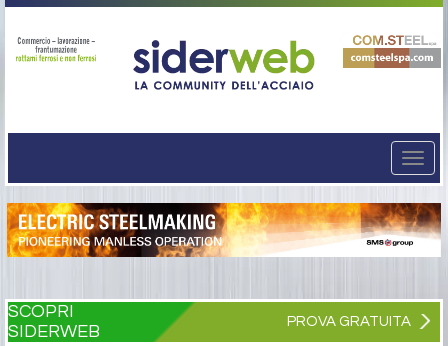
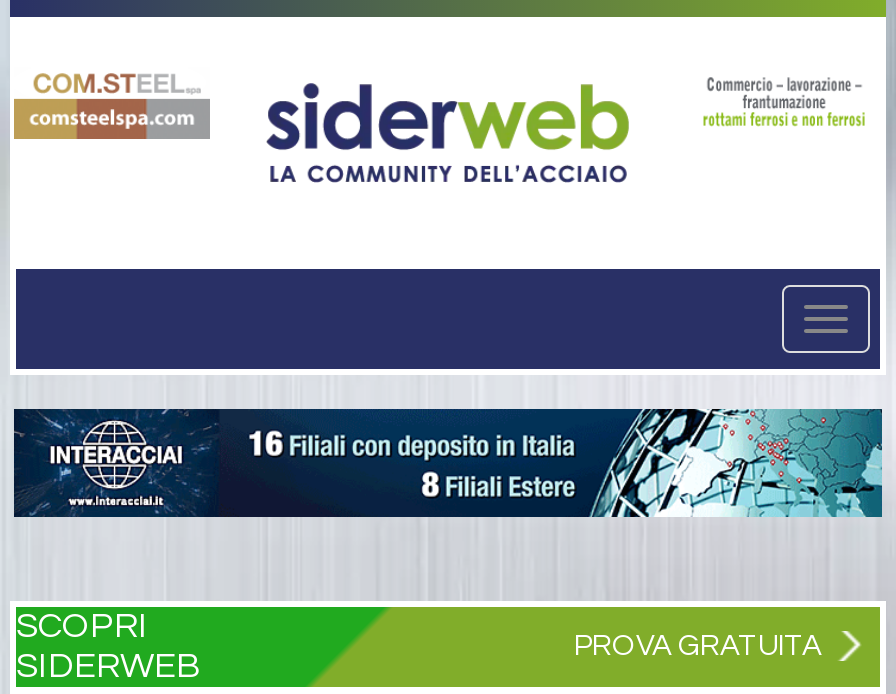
[7,35,105,68] [image] -> [12,71,210,141] [image]
[342,34,441,69] [image] -> [686,73,882,139] [image]
[6,202,442,258] [image] -> [12,407,884,519] [image]

